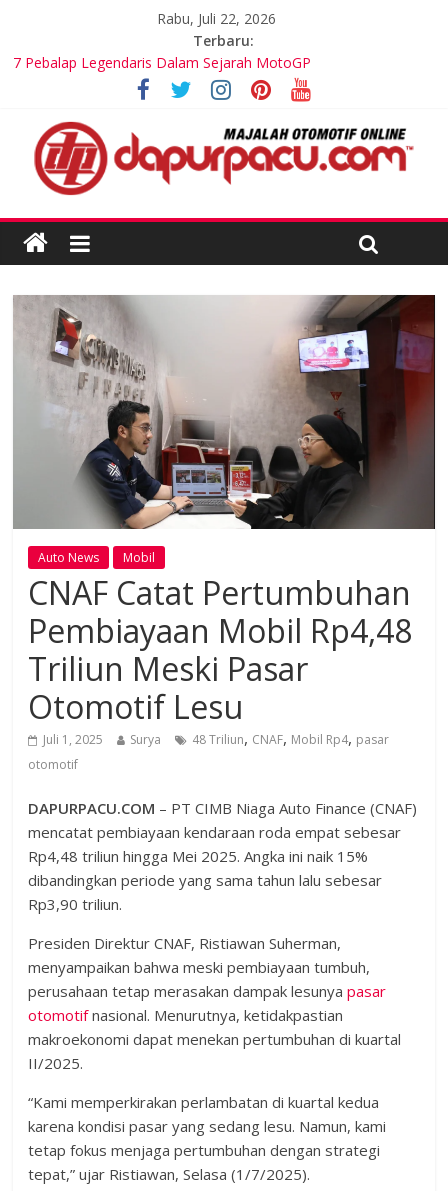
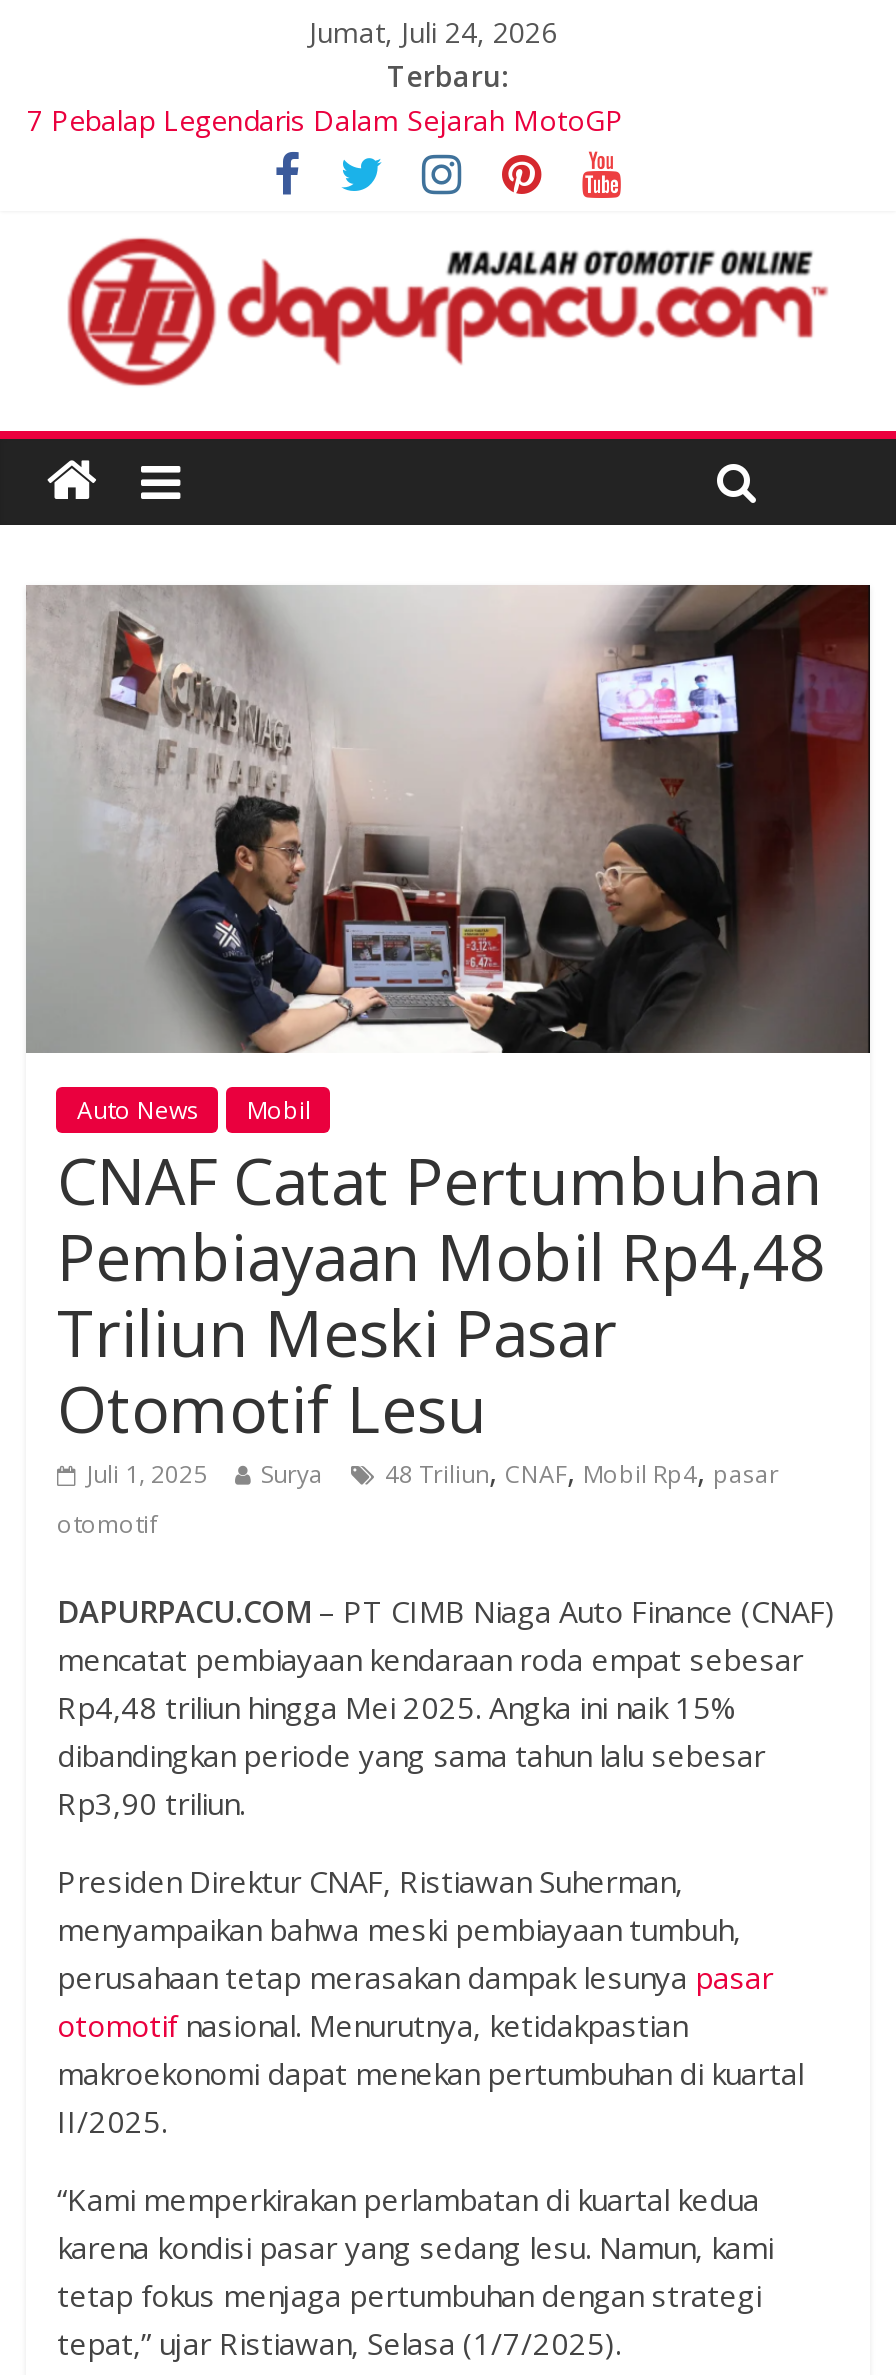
[157,9,276,28] Rabu, Juli 22, 2026 -> [309,13,557,51] Jumat, Juli 24, 2026

